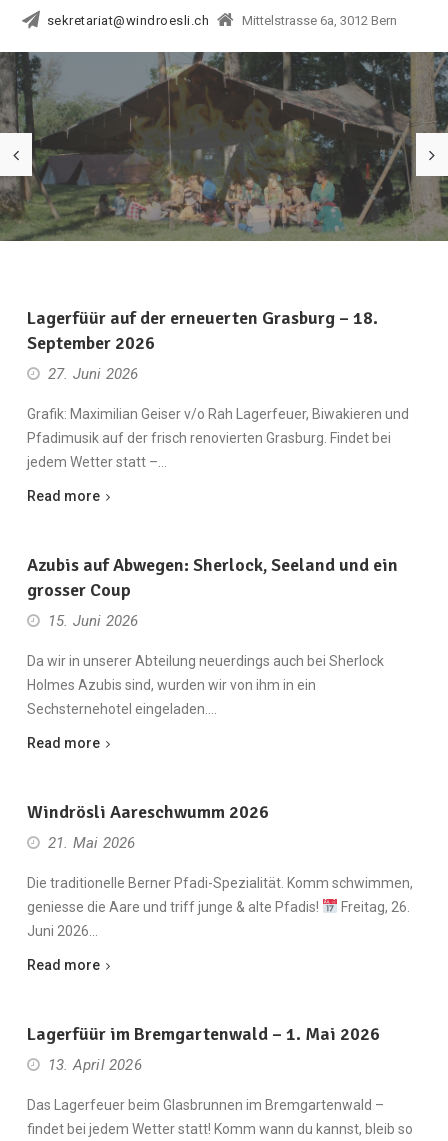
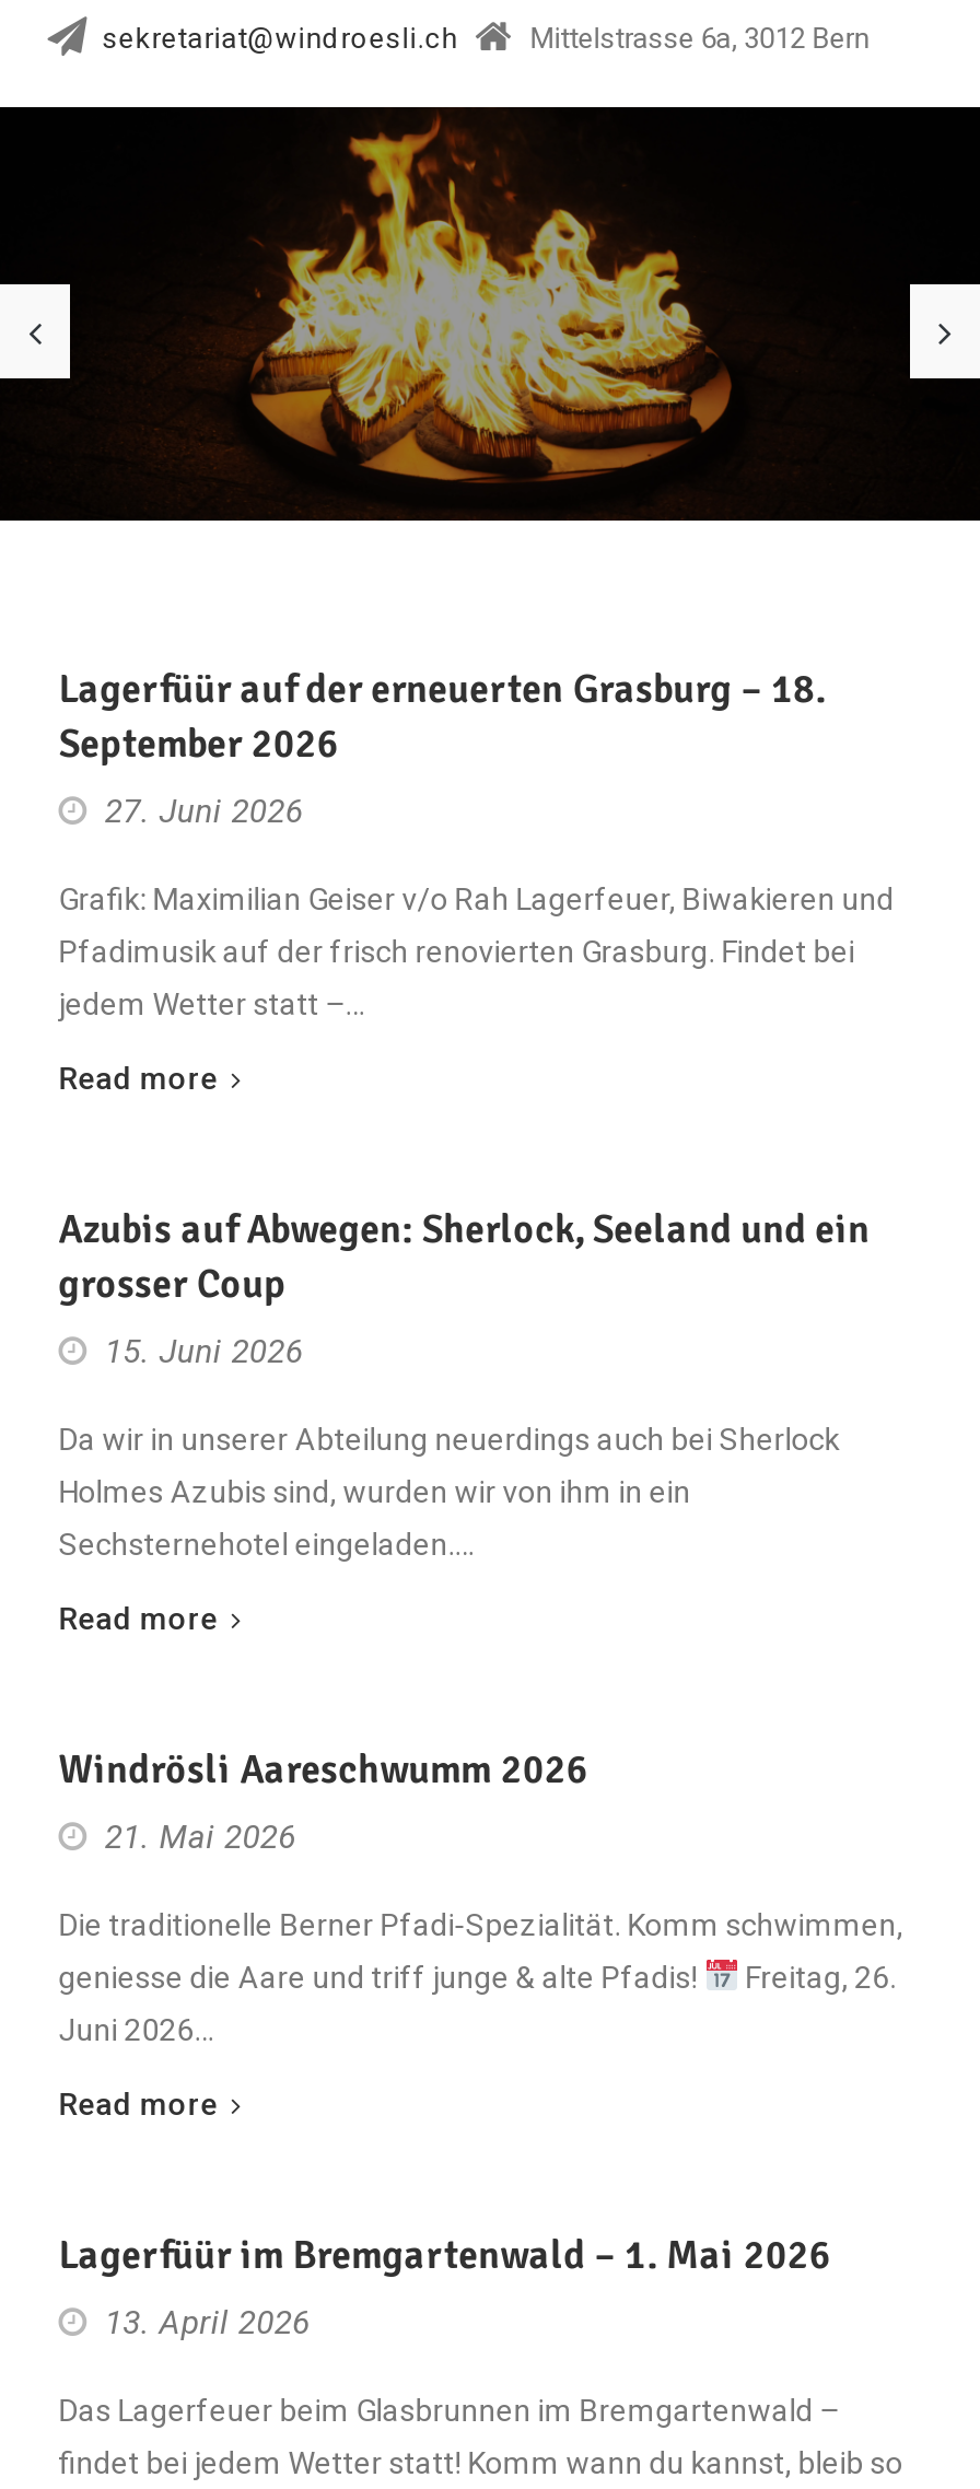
[3,51,445,242] [image] -> [7,105,973,523] [image]

